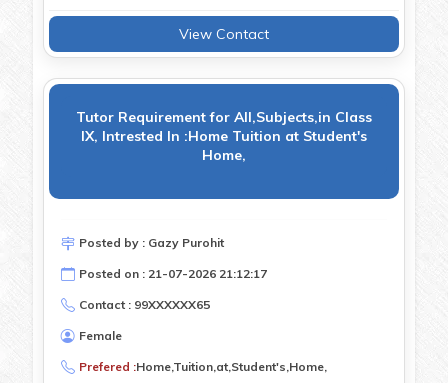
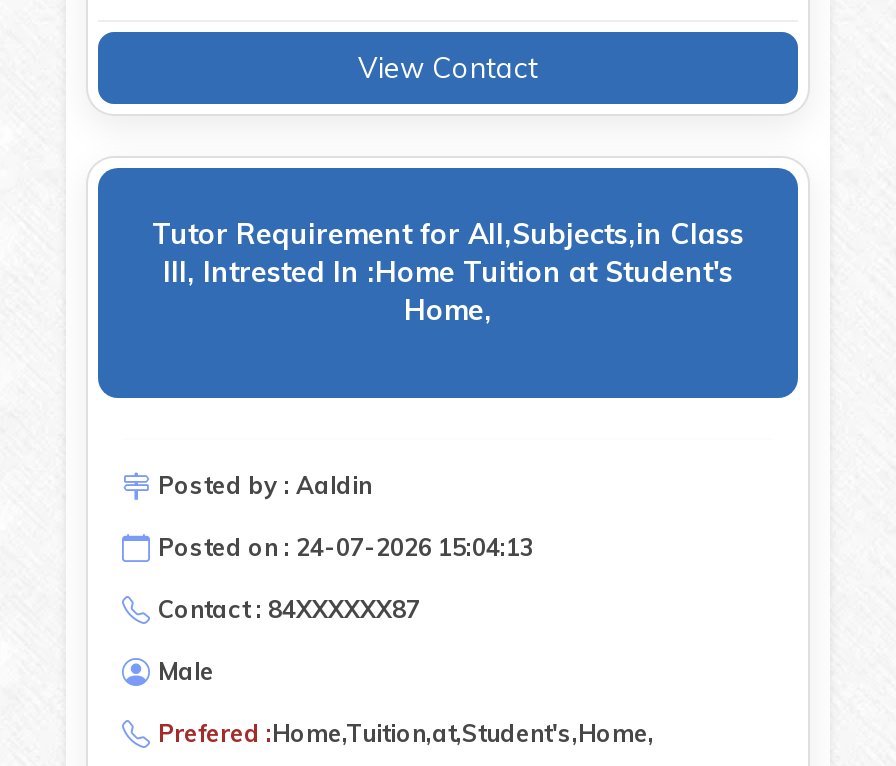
[81,127,367,145] IX, Intrested In :Home Tuition at Student's -> [163,254,733,290] III, Intrested In :Home Tuition at Student's
[79,235,224,250] Posted by : Gazy Purohit -> [158,470,372,500] Posted by : Aaldin
[79,266,267,281] Posted on : 21-07-2026 21:12:17 -> [158,532,534,562] Posted on : 24-07-2026 15:04:13
[79,297,210,312] Contact : 99XXXXXX65 -> [158,594,420,624] Contact : 84XXXXXX87
[79,328,122,343] Female -> [158,656,214,686] Male

